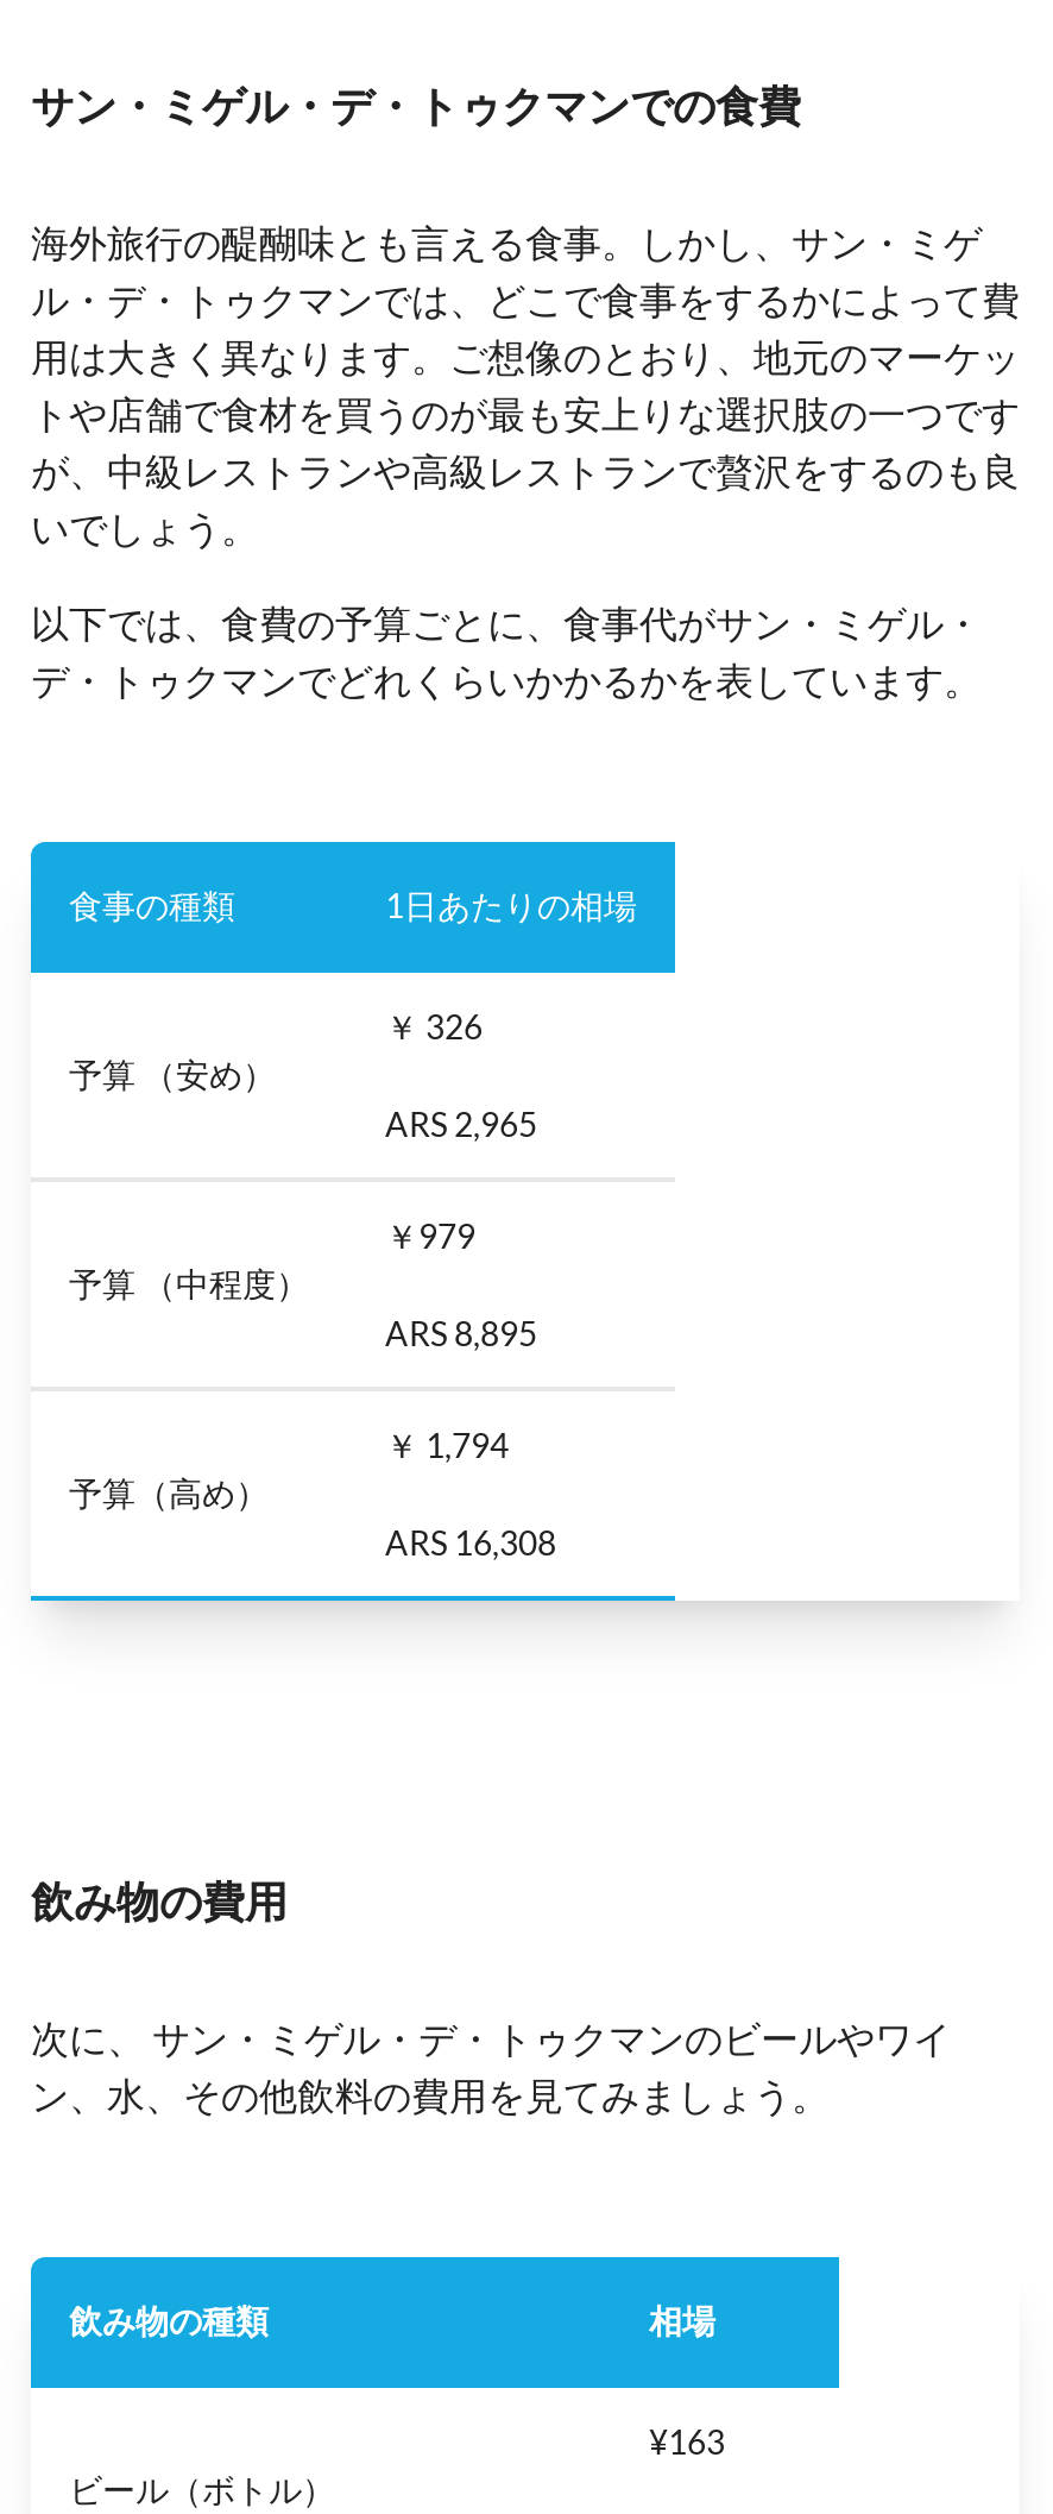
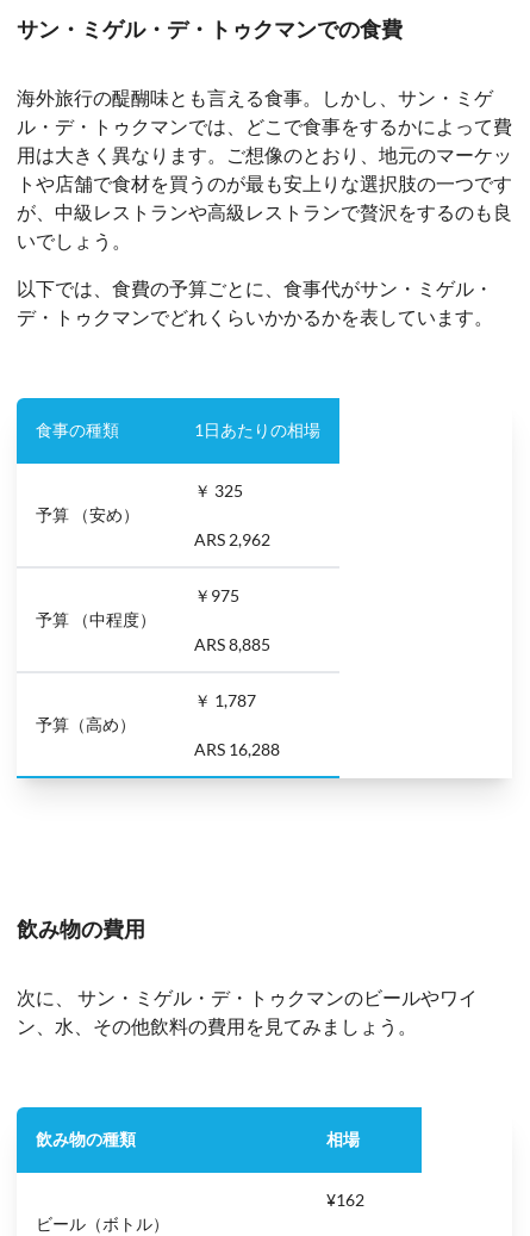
[385,1005,483,1046] ￥ 326 -> [194,480,243,500] ￥ 325
[385,1103,537,1143] ARS 2,965 -> [194,529,270,549] ARS 2,962
[385,1215,475,1255] ￥979 -> [194,585,239,605] ￥975
[385,1312,537,1353] ARS 8,895 -> [194,634,270,654] ARS 8,885
[385,1424,509,1464] ￥ 1,794 -> [194,690,256,710] ￥ 1,787
[385,1521,556,1562] ARS 16,308 -> [194,739,280,759] ARS 16,288
[649,2421,725,2461] ¥163 -> [326,1189,364,1209] ¥162

